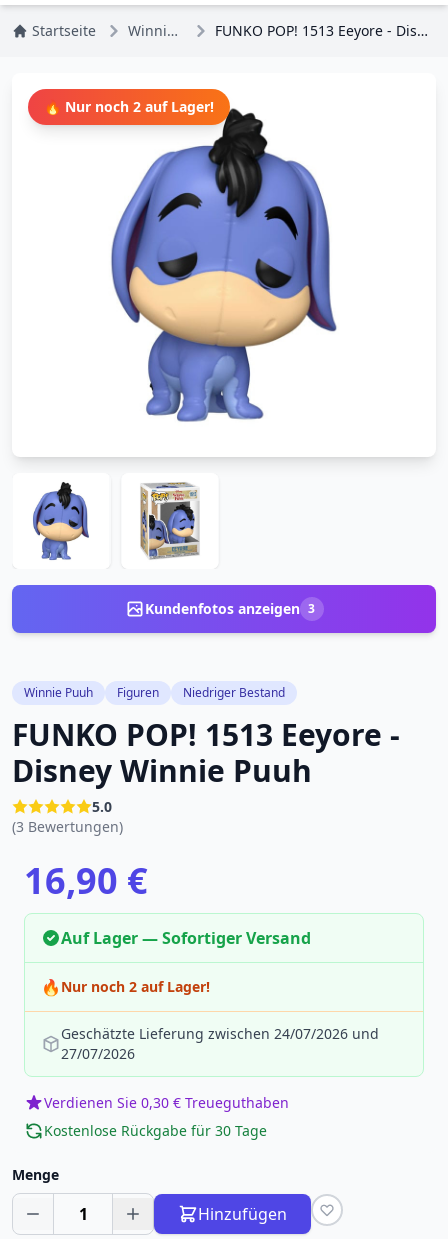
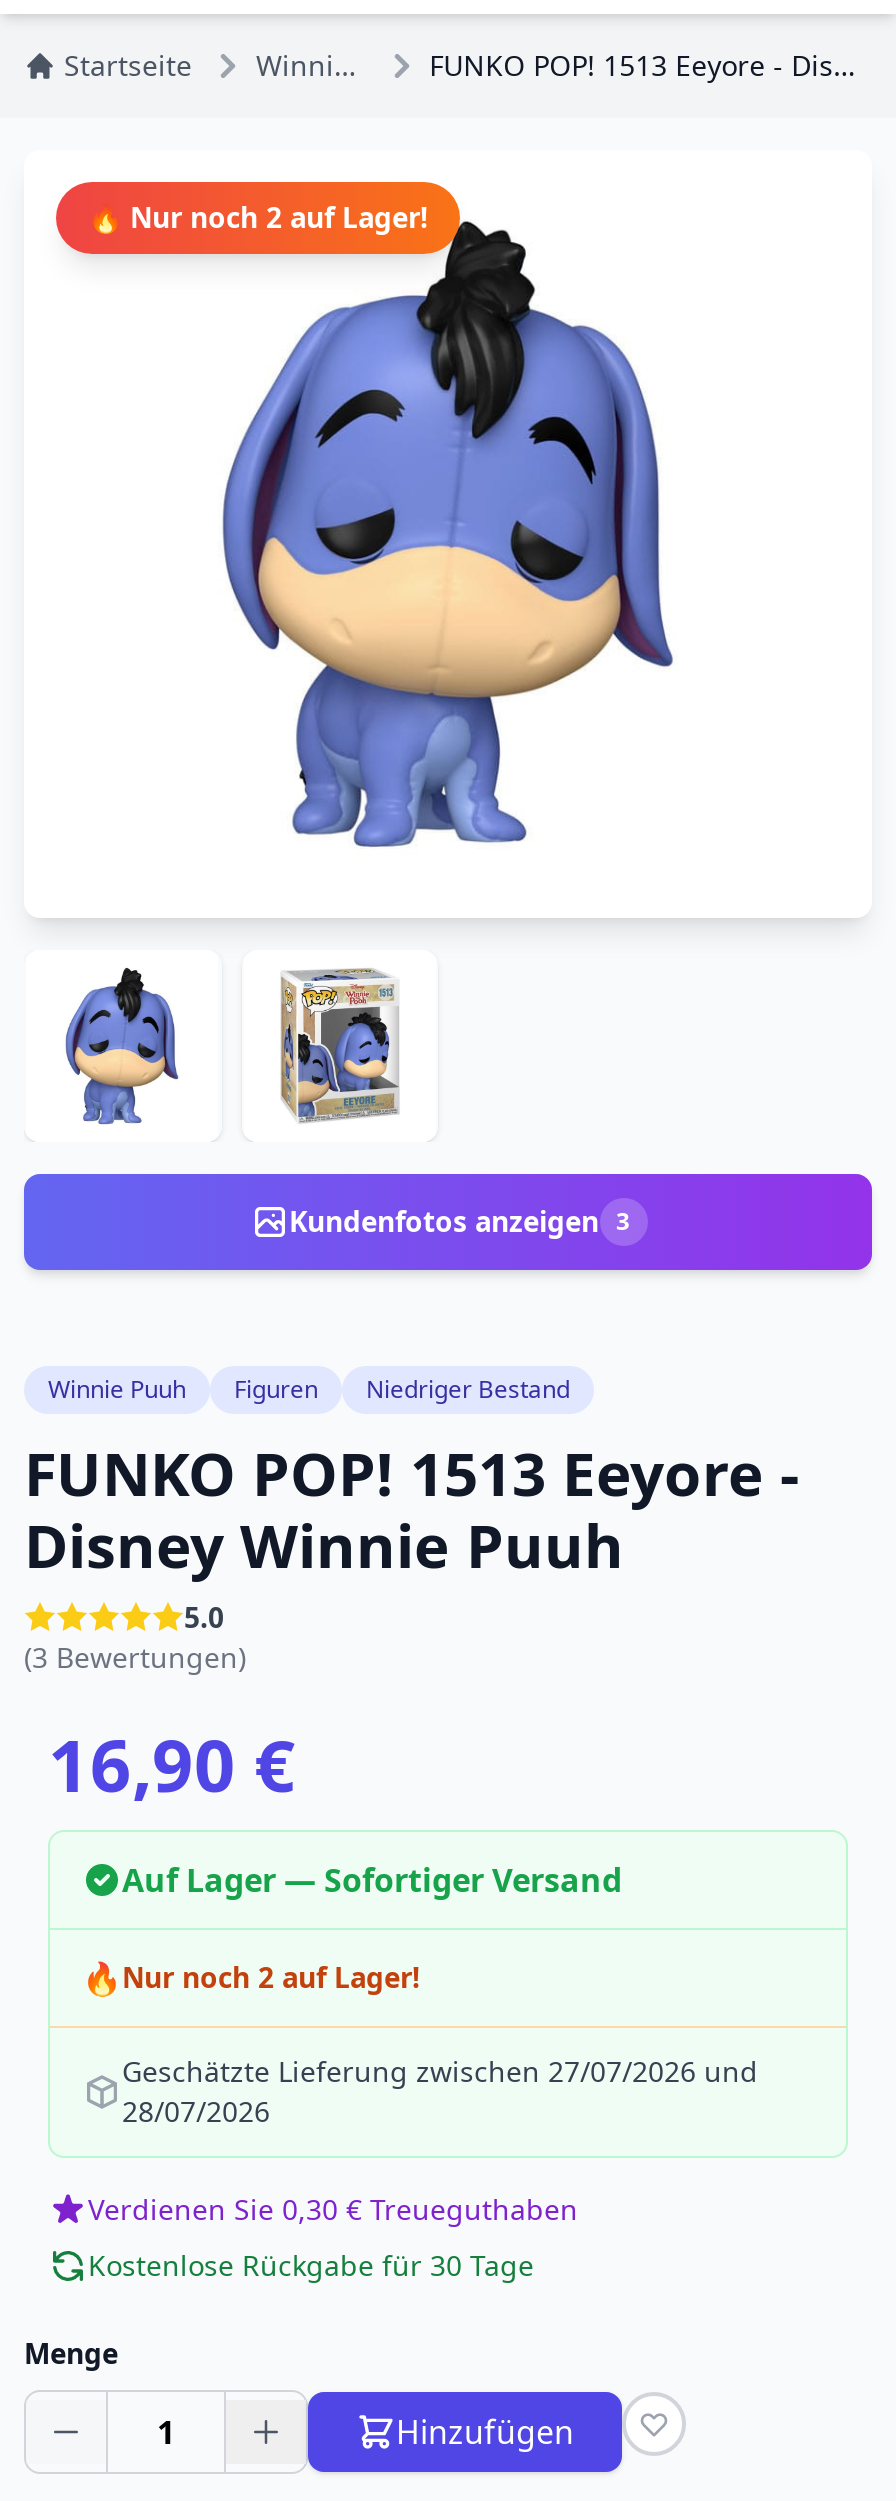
[61,1024,379,1043] Geschätzte Lieferung zwischen 24/07/2026 und -> [122,2052,758,2090] Geschätzte Lieferung zwischen 27/07/2026 und
[61,1044,135,1063] 27/07/2026 -> [122,2092,270,2130] 28/07/2026

